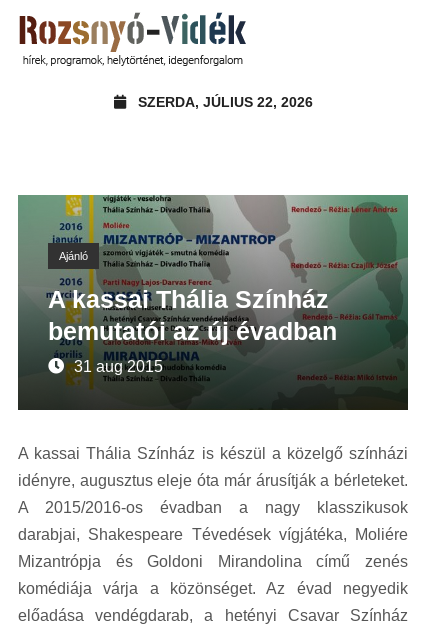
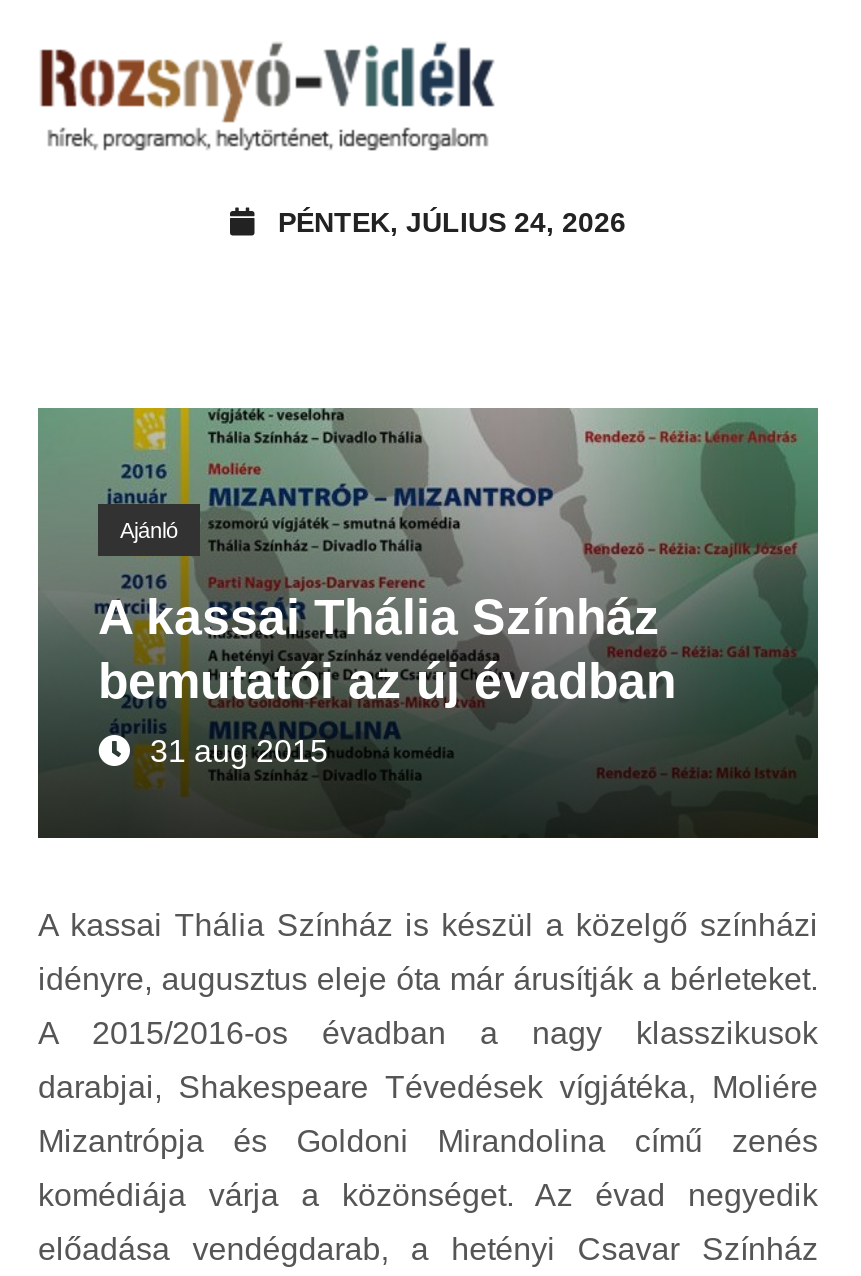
[137,94,312,110] SZERDA, JÚLIUS 22, 2026 -> [278,206,626,238] PÉNTEK, JÚLIUS 24, 2026

